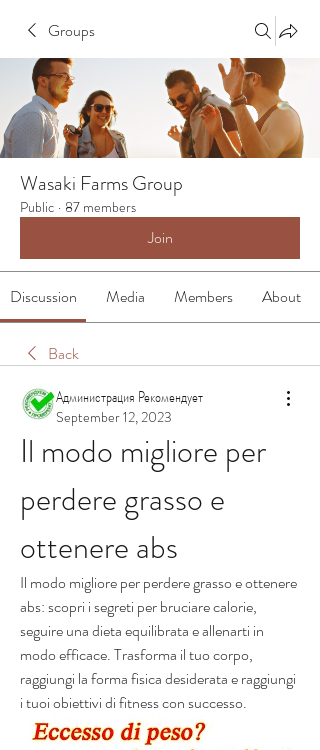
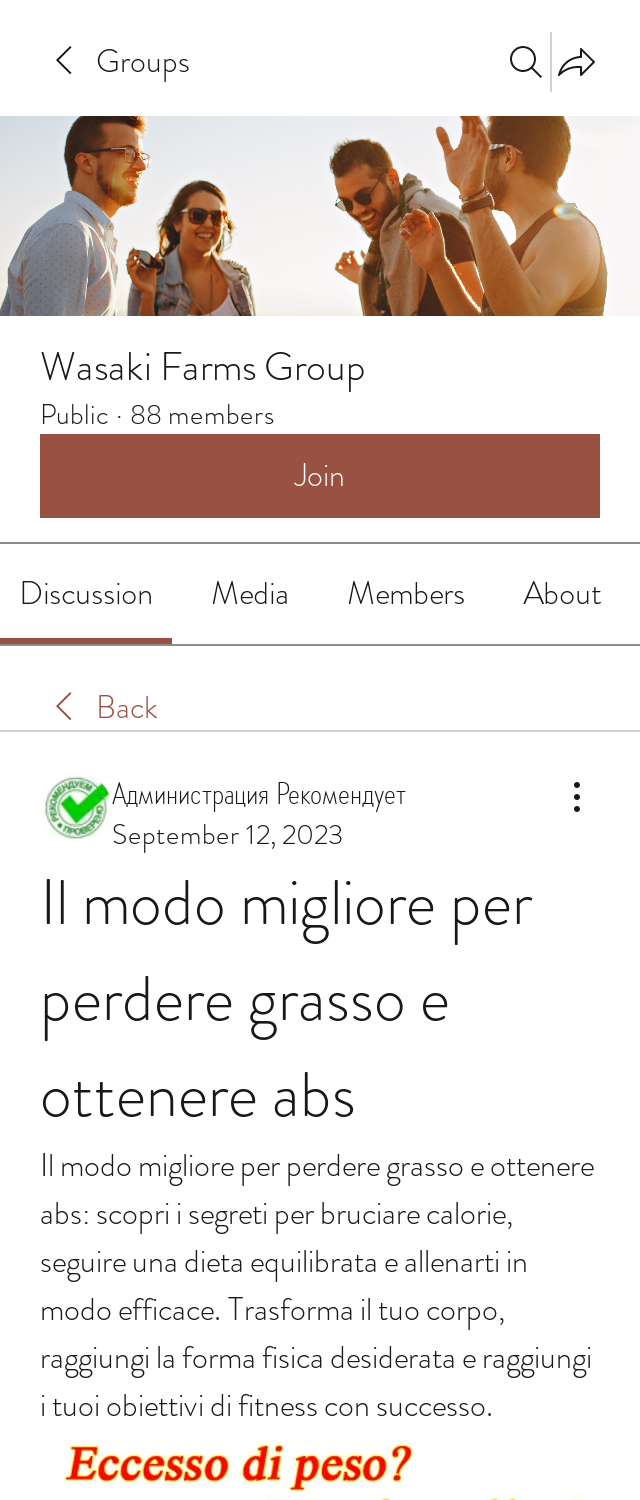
[20,197,136,217] Public · 87 members -> [40,394,274,434] Public · 88 members

